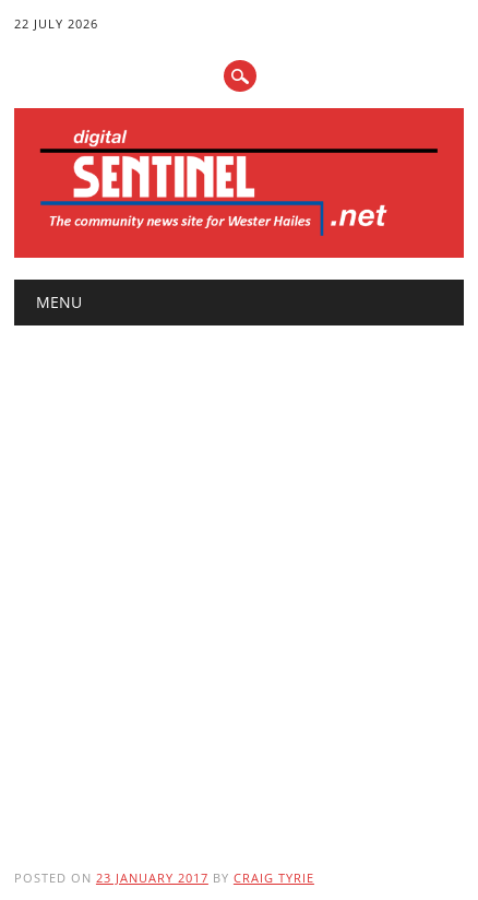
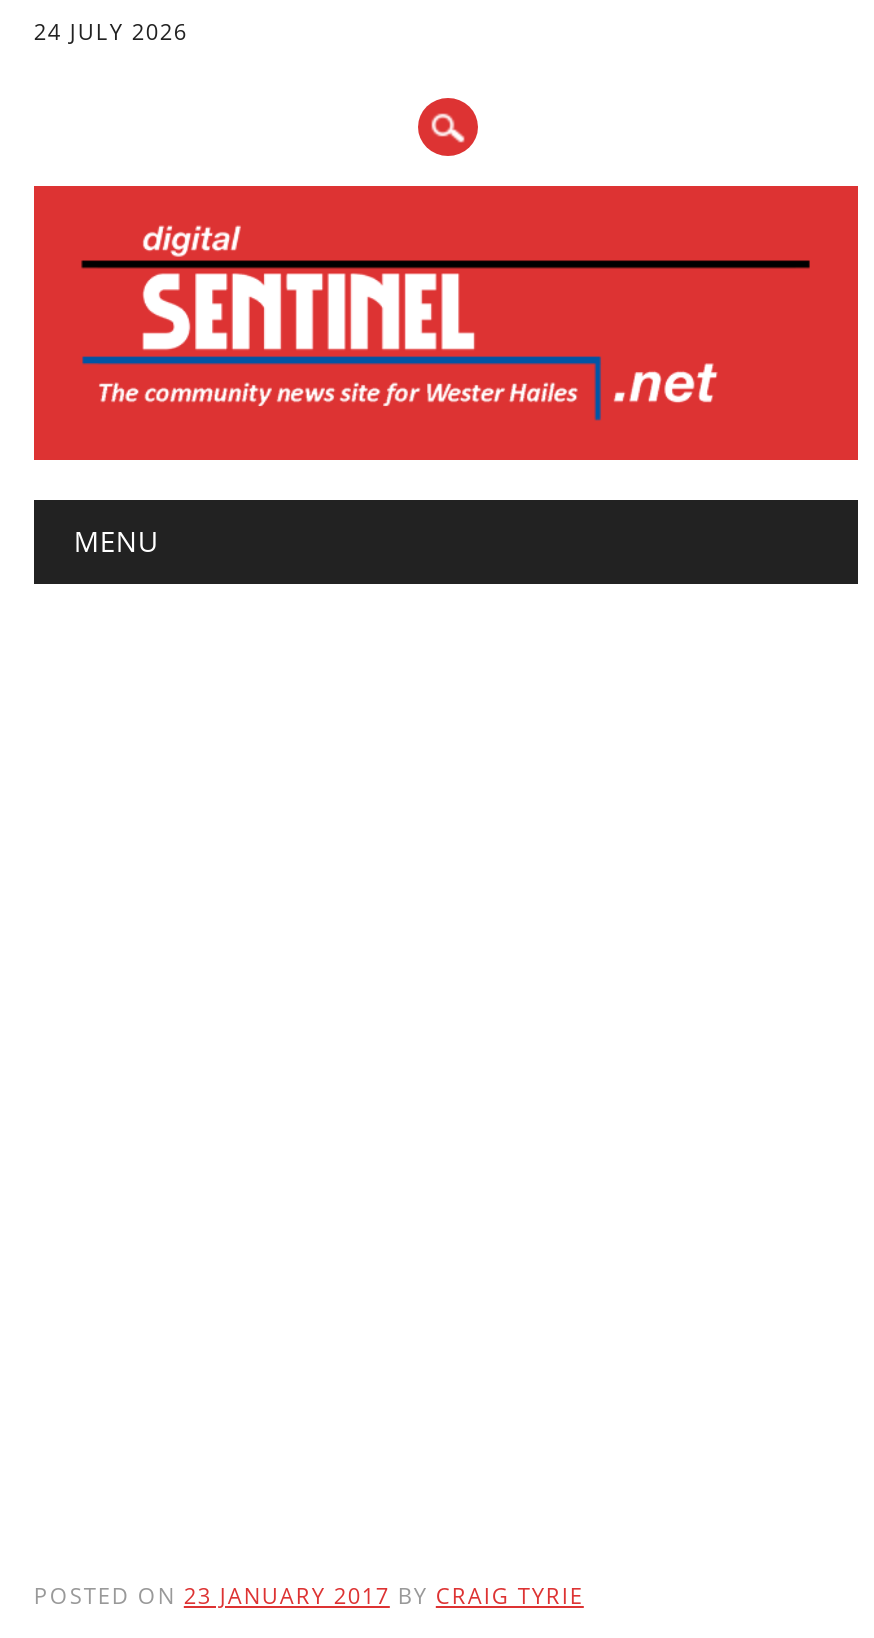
[14,15,98,32] 22 JULY 2026 -> [34,16,188,46] 24 JULY 2026

